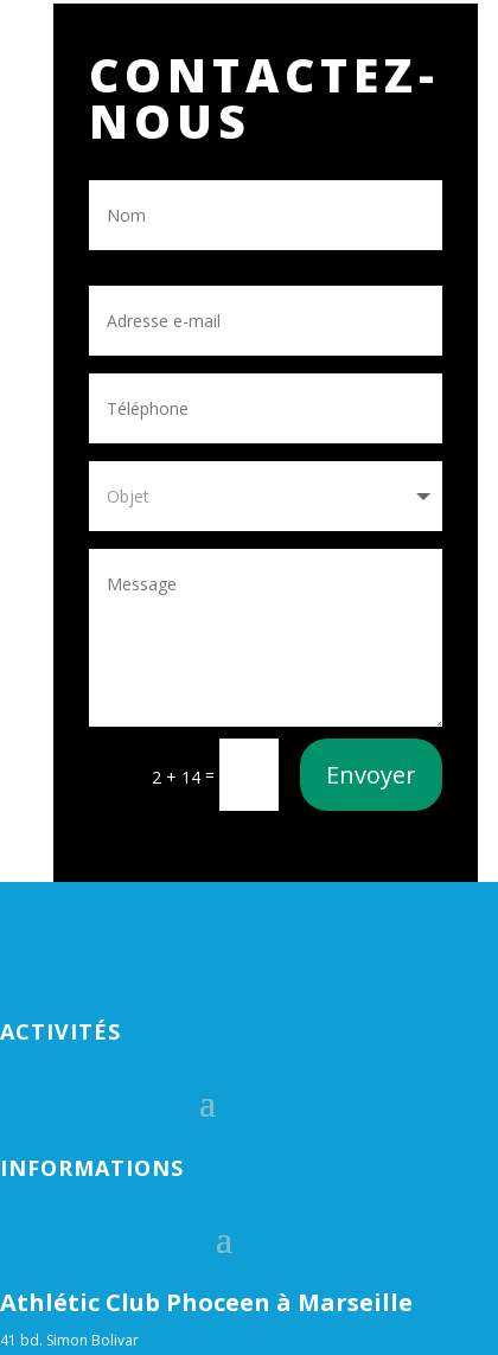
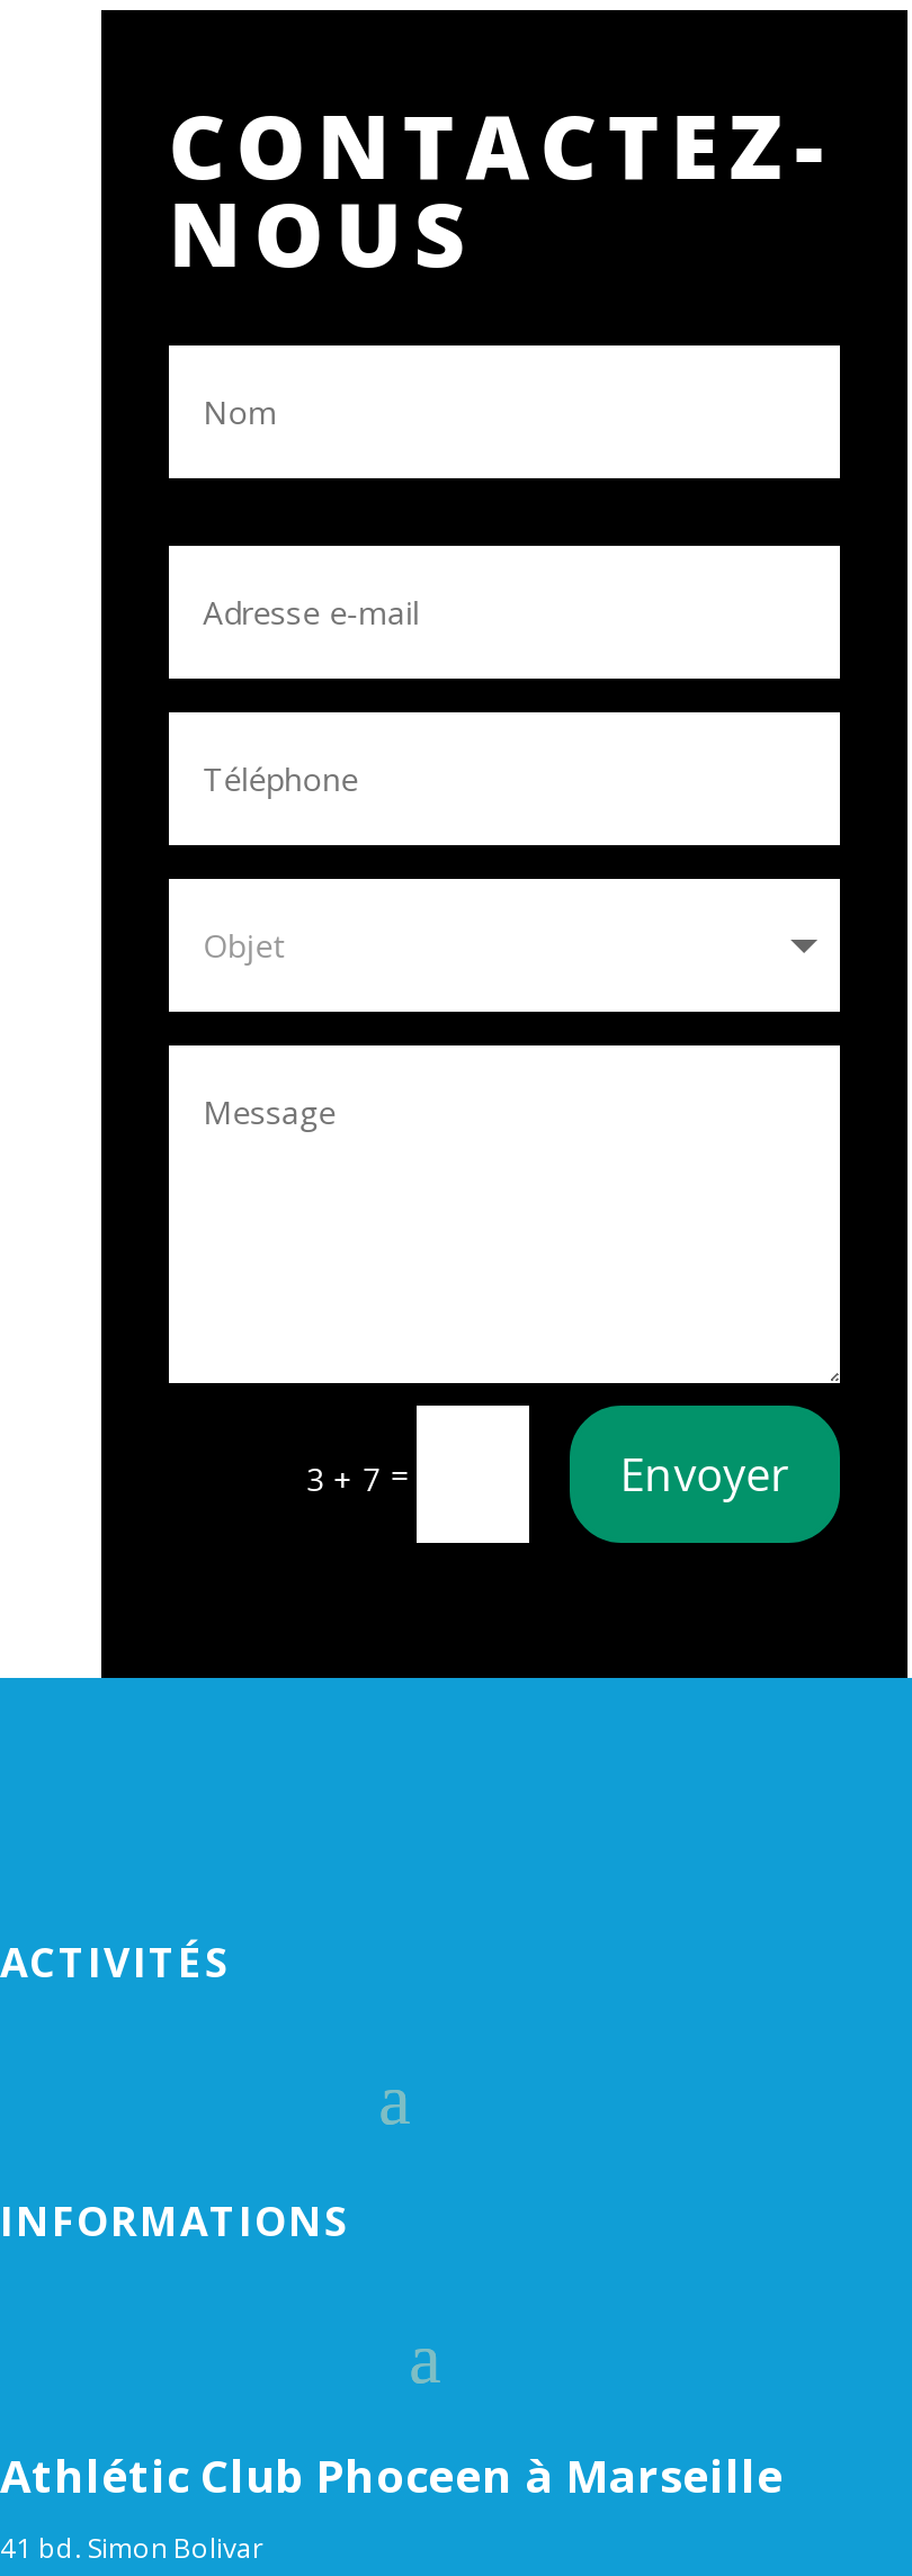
[152,764,220,788] 2 + 14 = -> [307,1454,417,1500] 3 + 7 =

